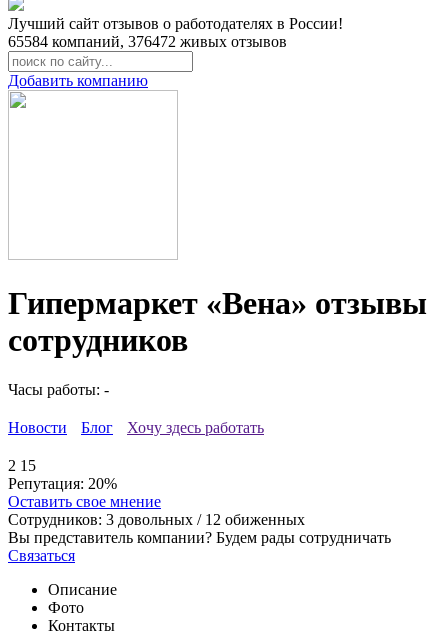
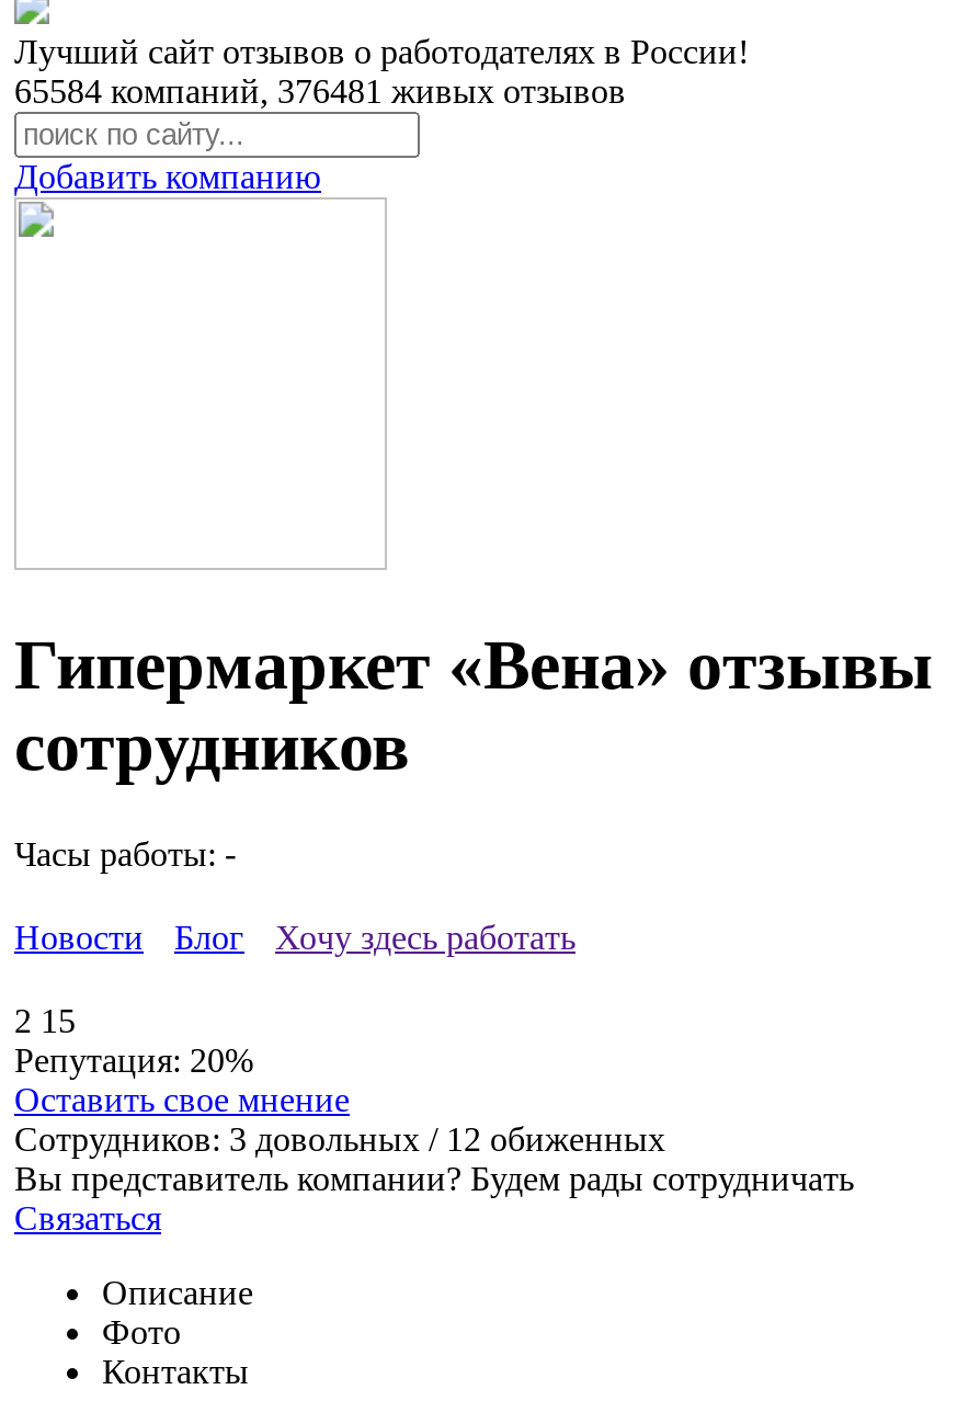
[8,33,287,50] 65584 компаний, 376472живых отзывов -> [14,72,626,110] 65584 компаний, 376481живых отзывов

